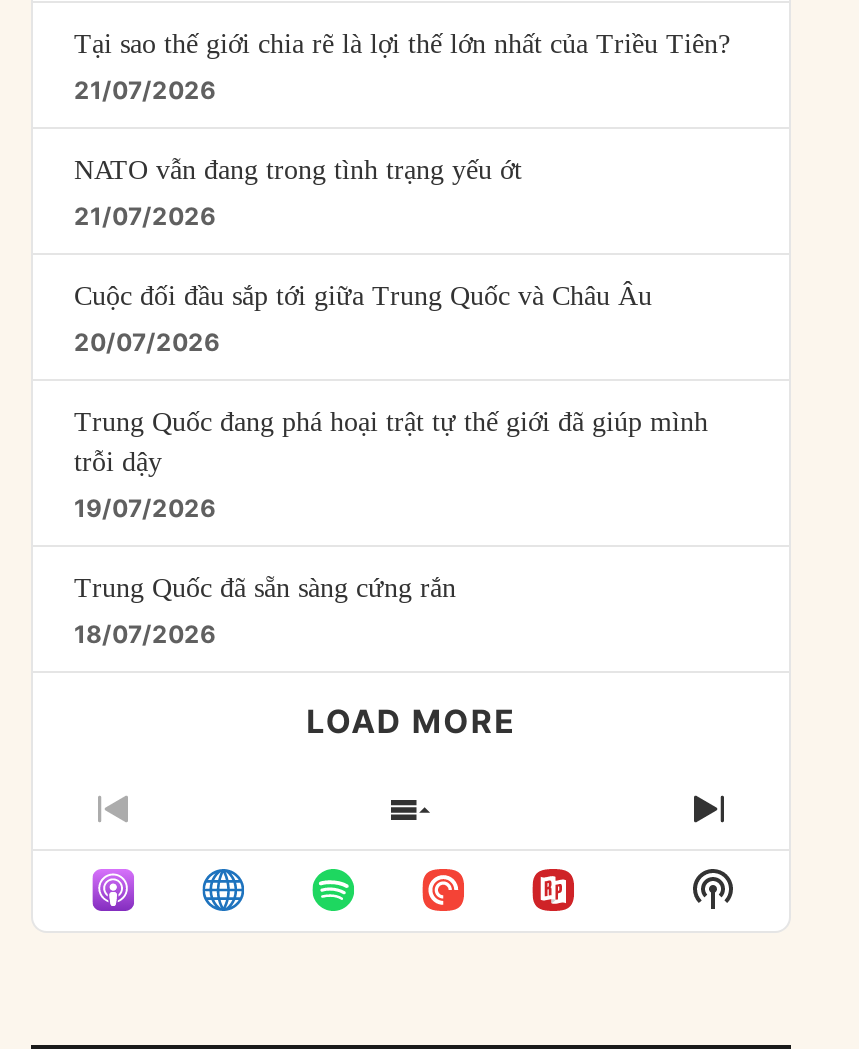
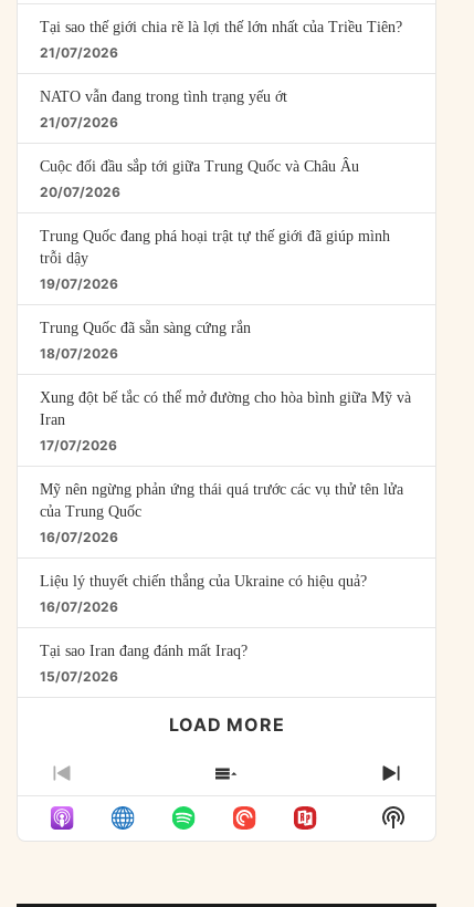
none -> [40,389,412,684] Xung đột bế tắc có thể mở đường cho hòa bình giữa Mỹ và | Iran | 17/07/2026 | Mỹ nên ngừng phản ứng thái quá trước các vụ thử tên lửa | của Trung Quốc | 16/07/2026 | Liệu lý thuyết chiến thắng của Ukraine có hiệu quả? | 16/07/2026 | Tại sao Iran đang đánh mất Iraq? | 15/07/2026

